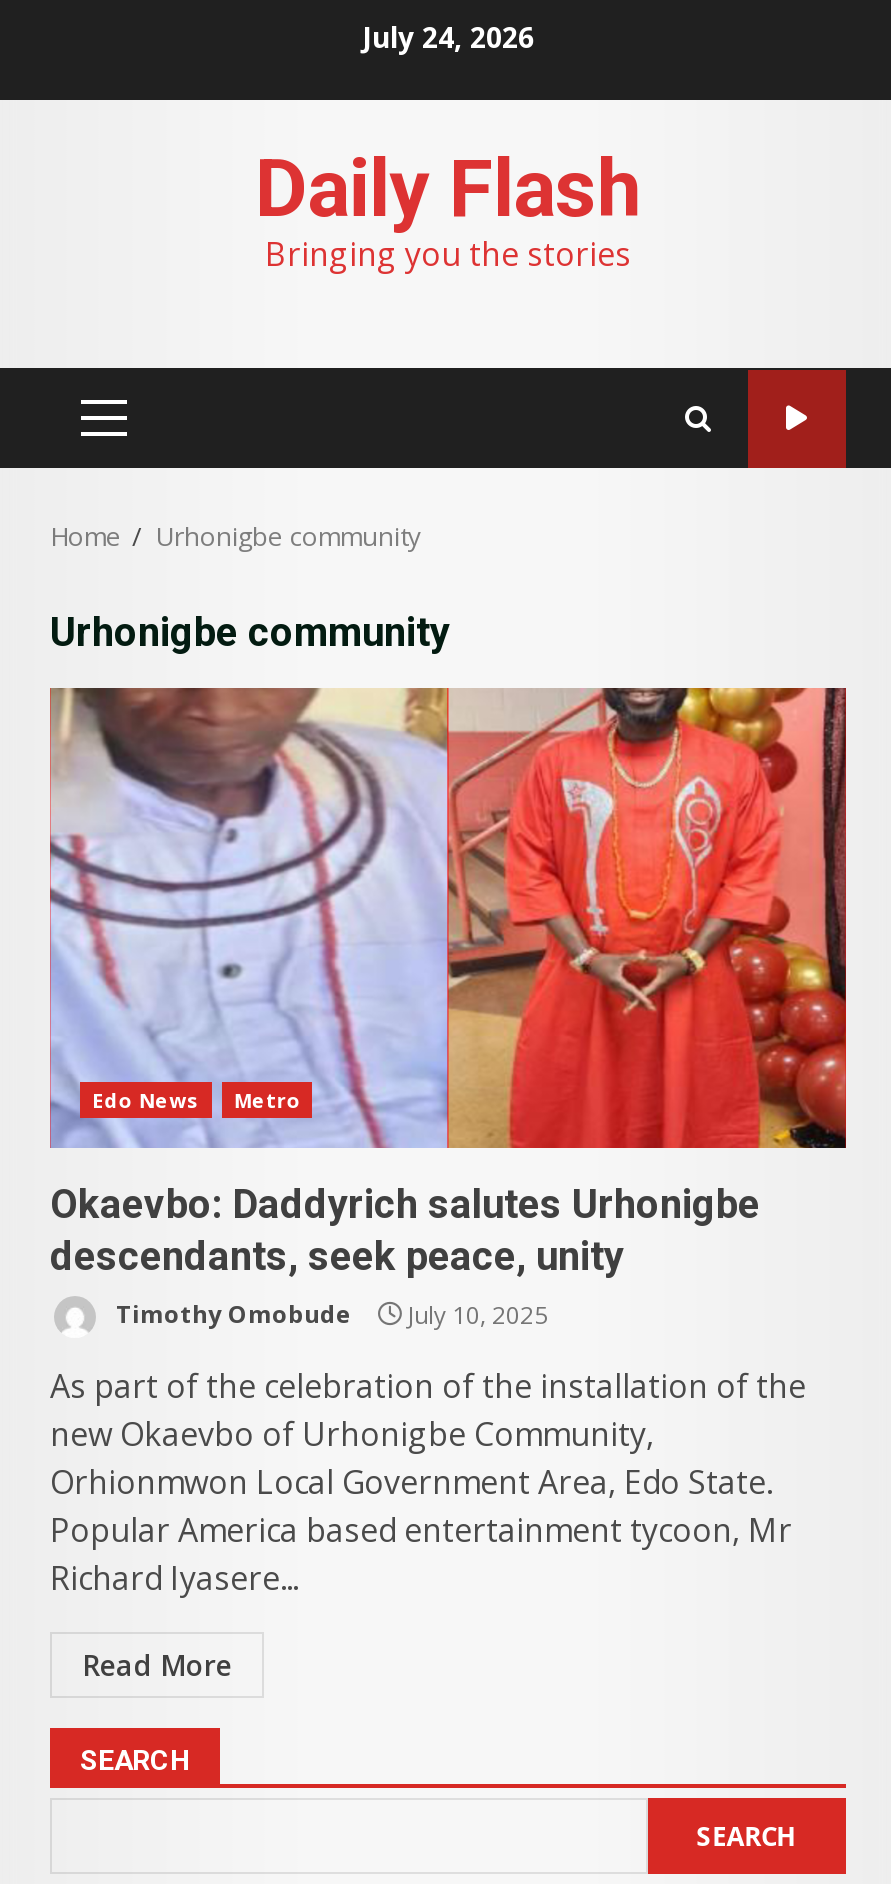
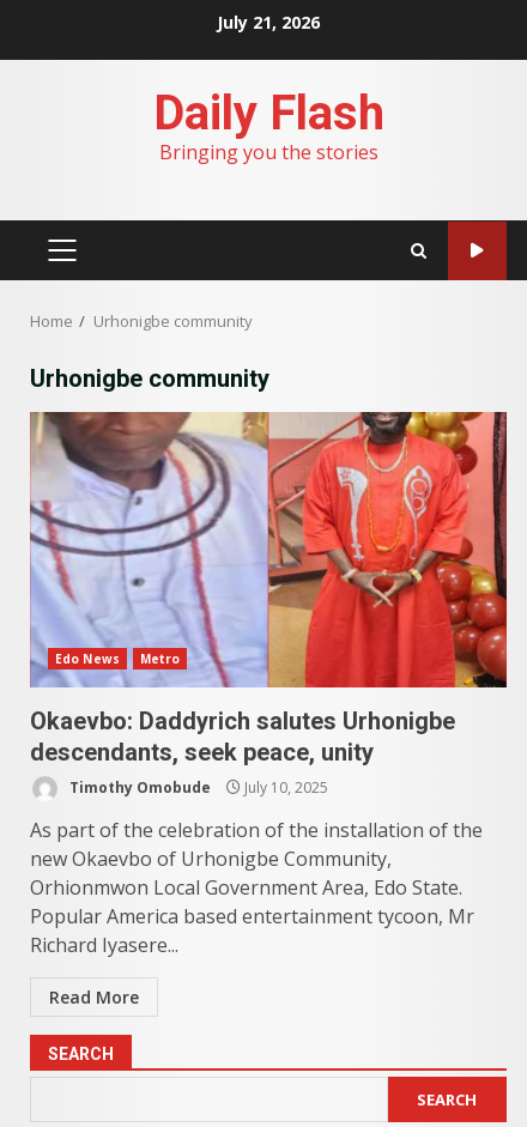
[362,17,534,55] July 24, 2026 -> [217,10,320,33] July 21, 2026

